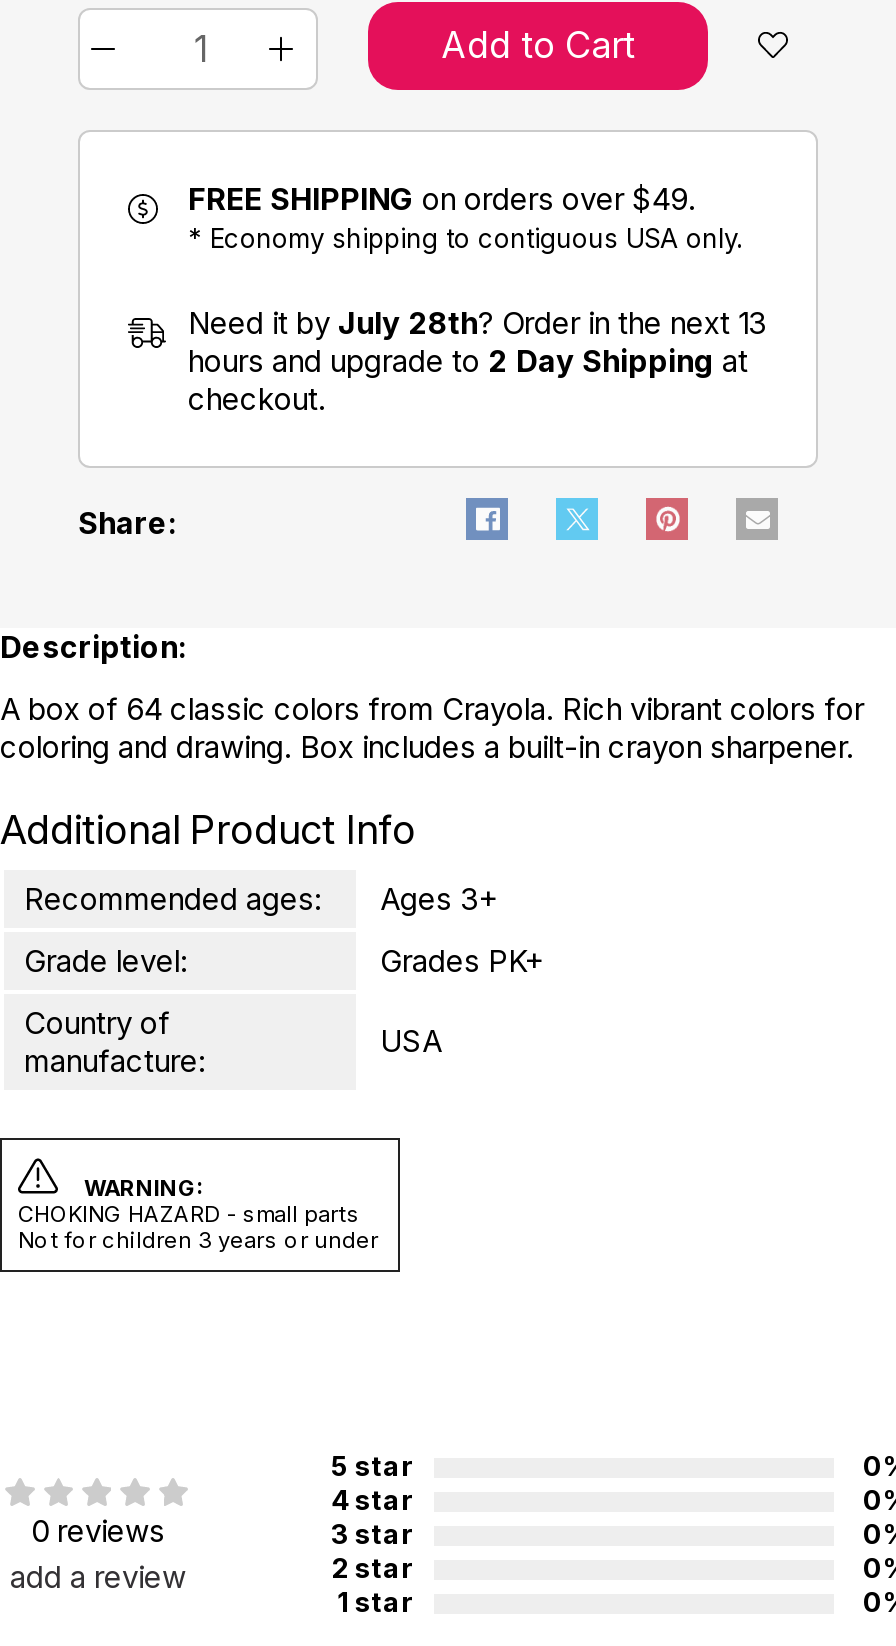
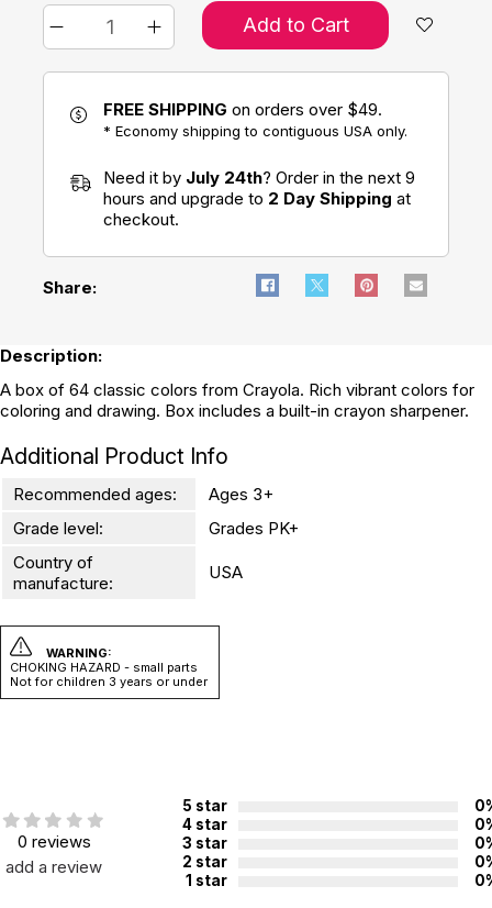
[188,304,766,342] Need it by July 28th? Order in the next 13 -> [103,167,415,188] Need it by July 24th? Order in the next 9

